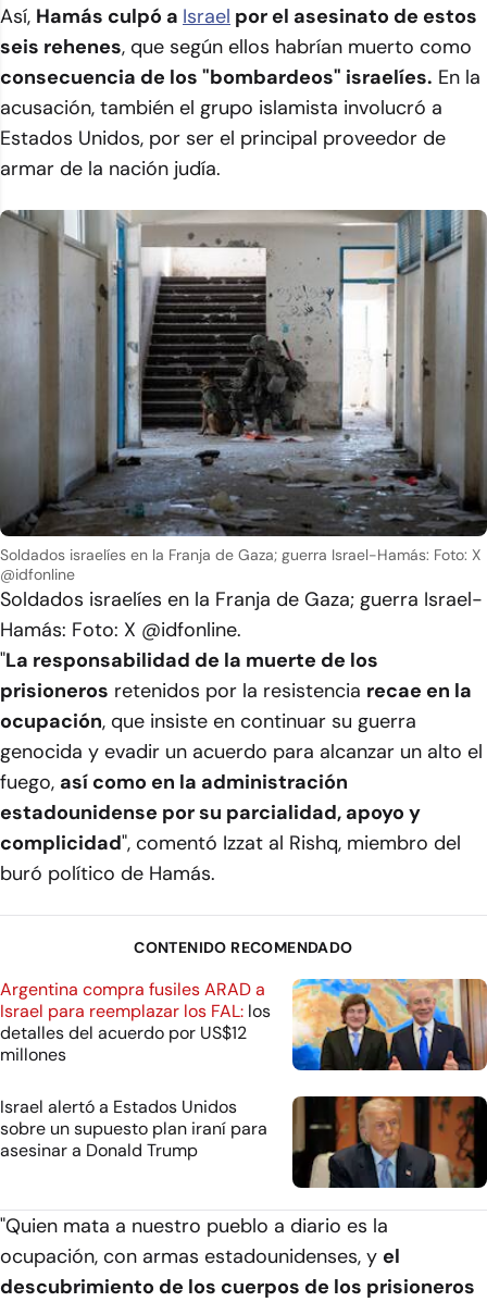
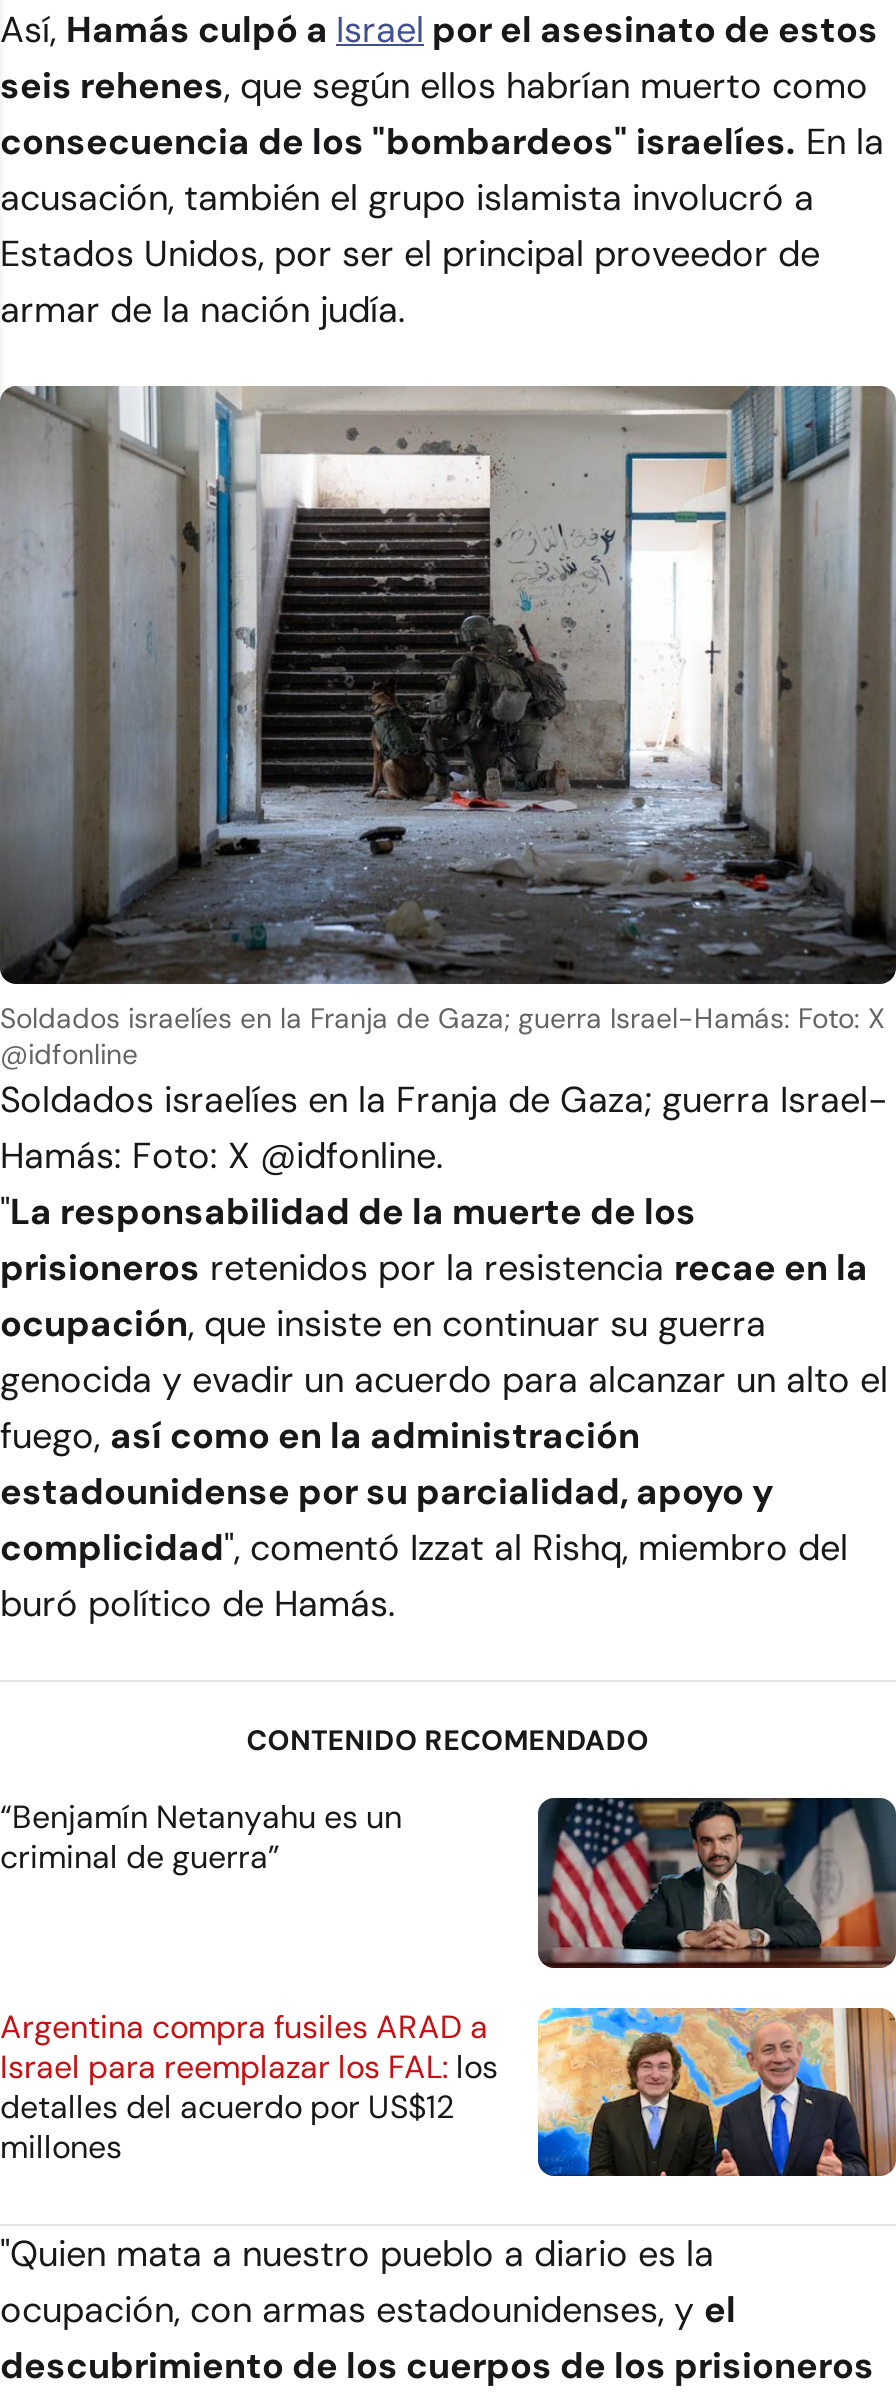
none -> [0,1797,402,1879] “Benjamín Netanyahu es un | criminal de guerra”
none -> [536,1796,890,1970] [image]
moved [0,977,487,1072] -> [0,2004,896,2180]: [image] | Argentina compra fusiles ARAD a | Israel para reemplazar los FAL: los | detalles del acuerdo por US$12 | millones
[0,1095,484,1189] [image] | Israel alertó a Estados Unidos | sobre un supuesto plan iraní para | asesinar a Donald Trump -> none

